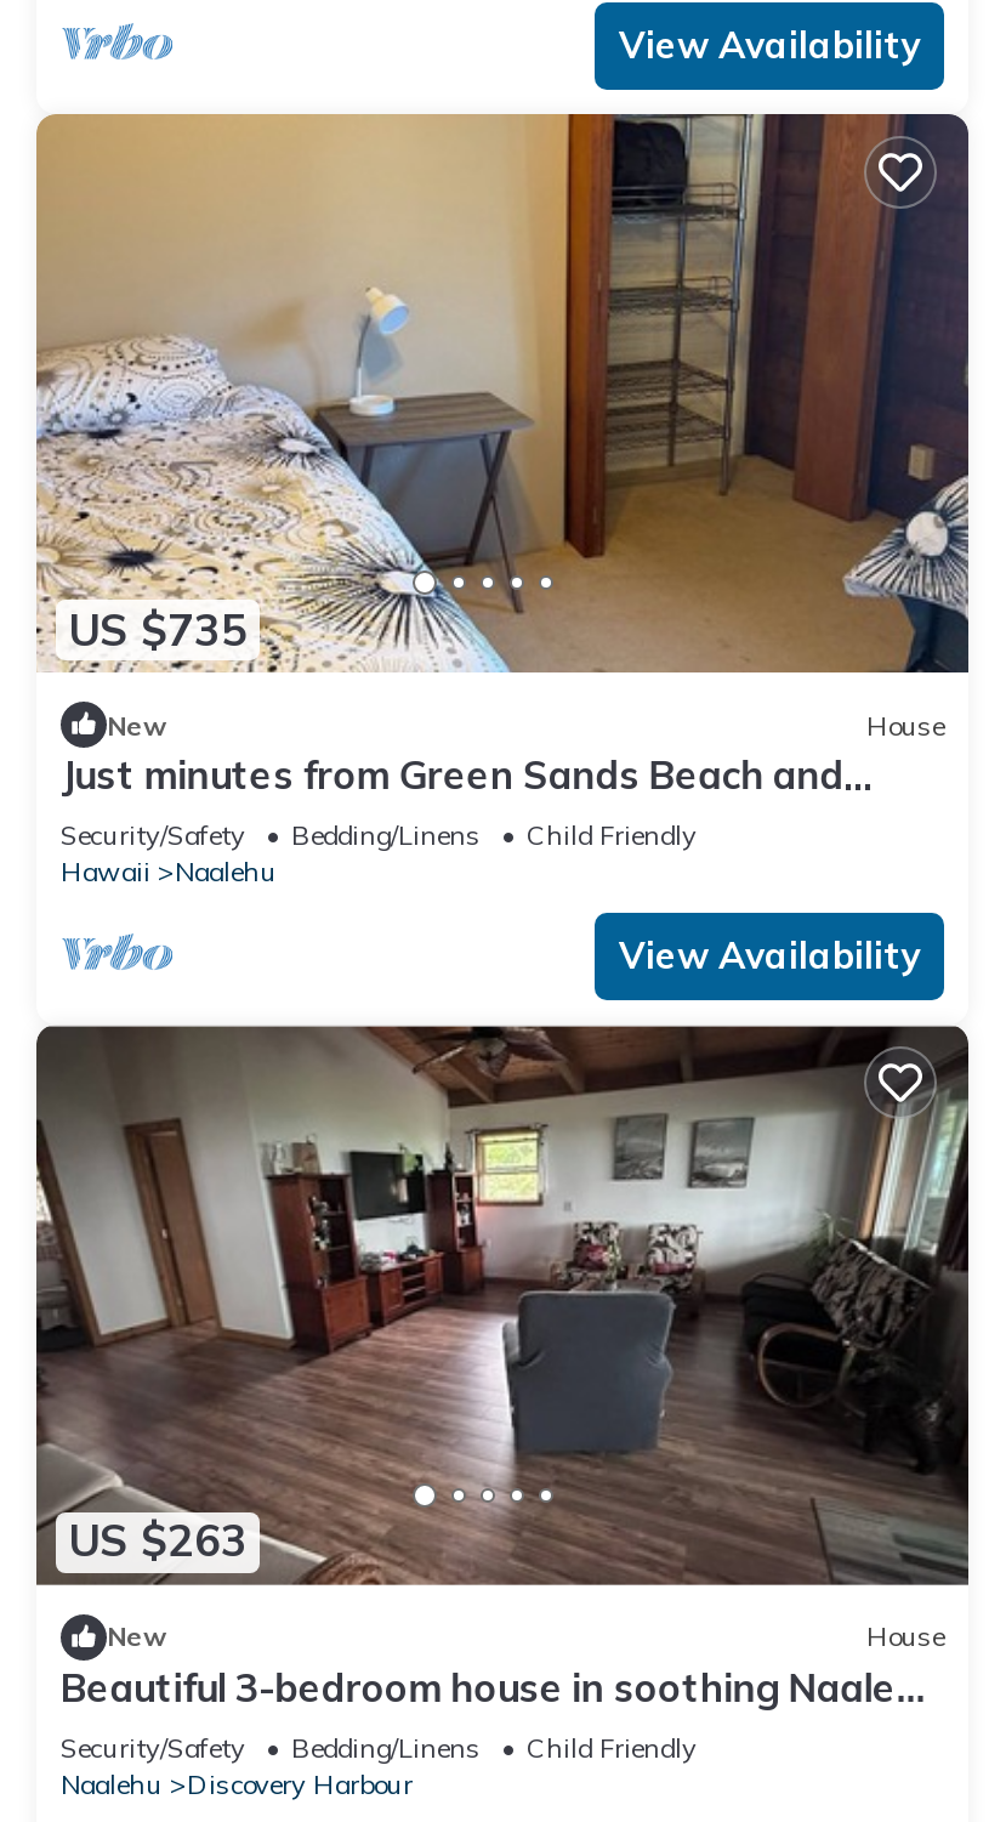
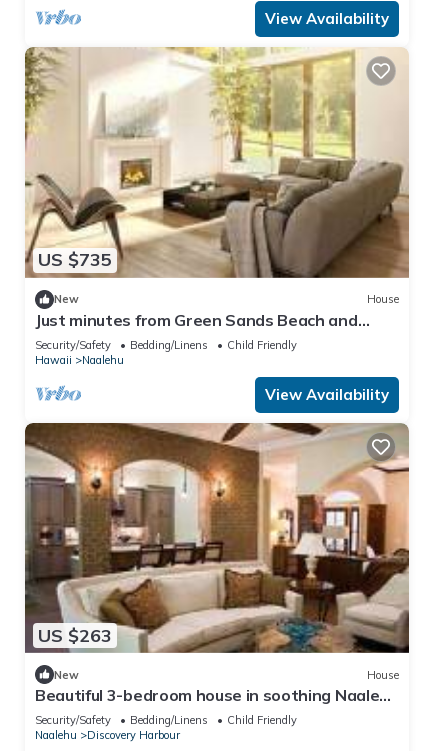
[36,112,971,675] [image] -> [25,47,410,279] [image]
[34,1024,971,1585] [image] -> [24,422,410,653] [image]

